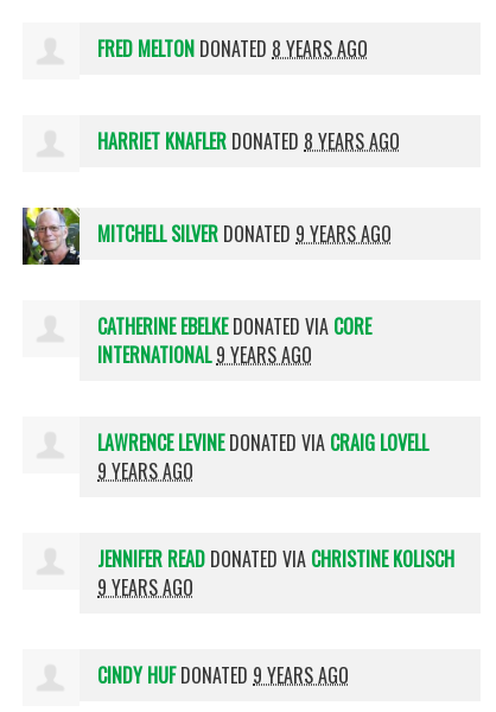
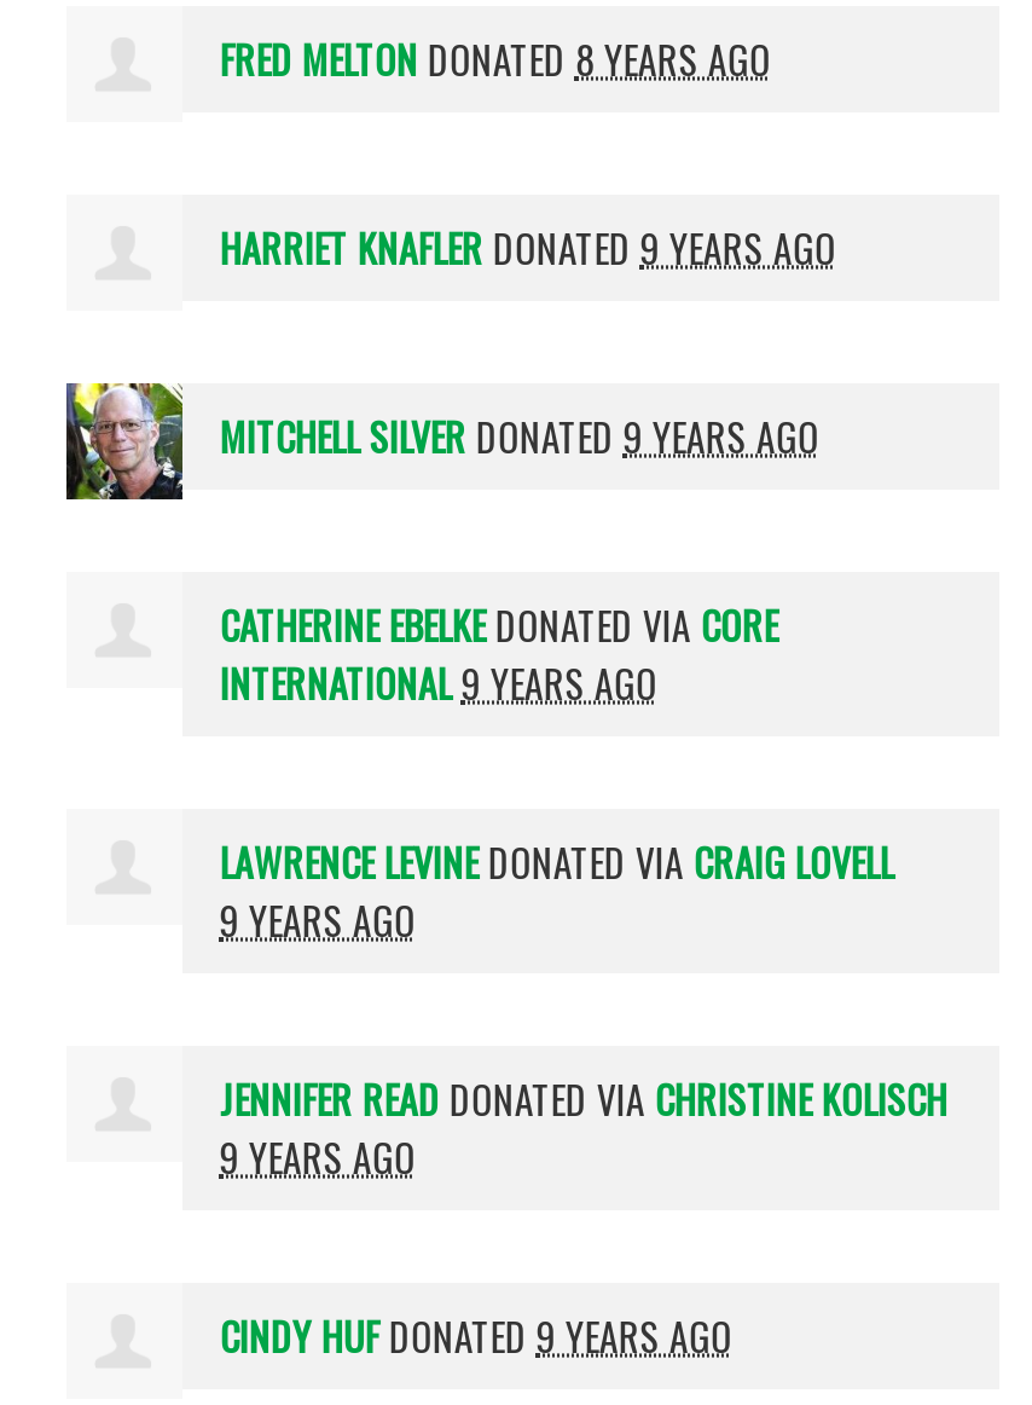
[98,127,400,155] HARRIET KNAFLER DONATED 8 YEARS AGO -> [220,218,836,276] HARRIET KNAFLER DONATED 9 YEARS AGO

